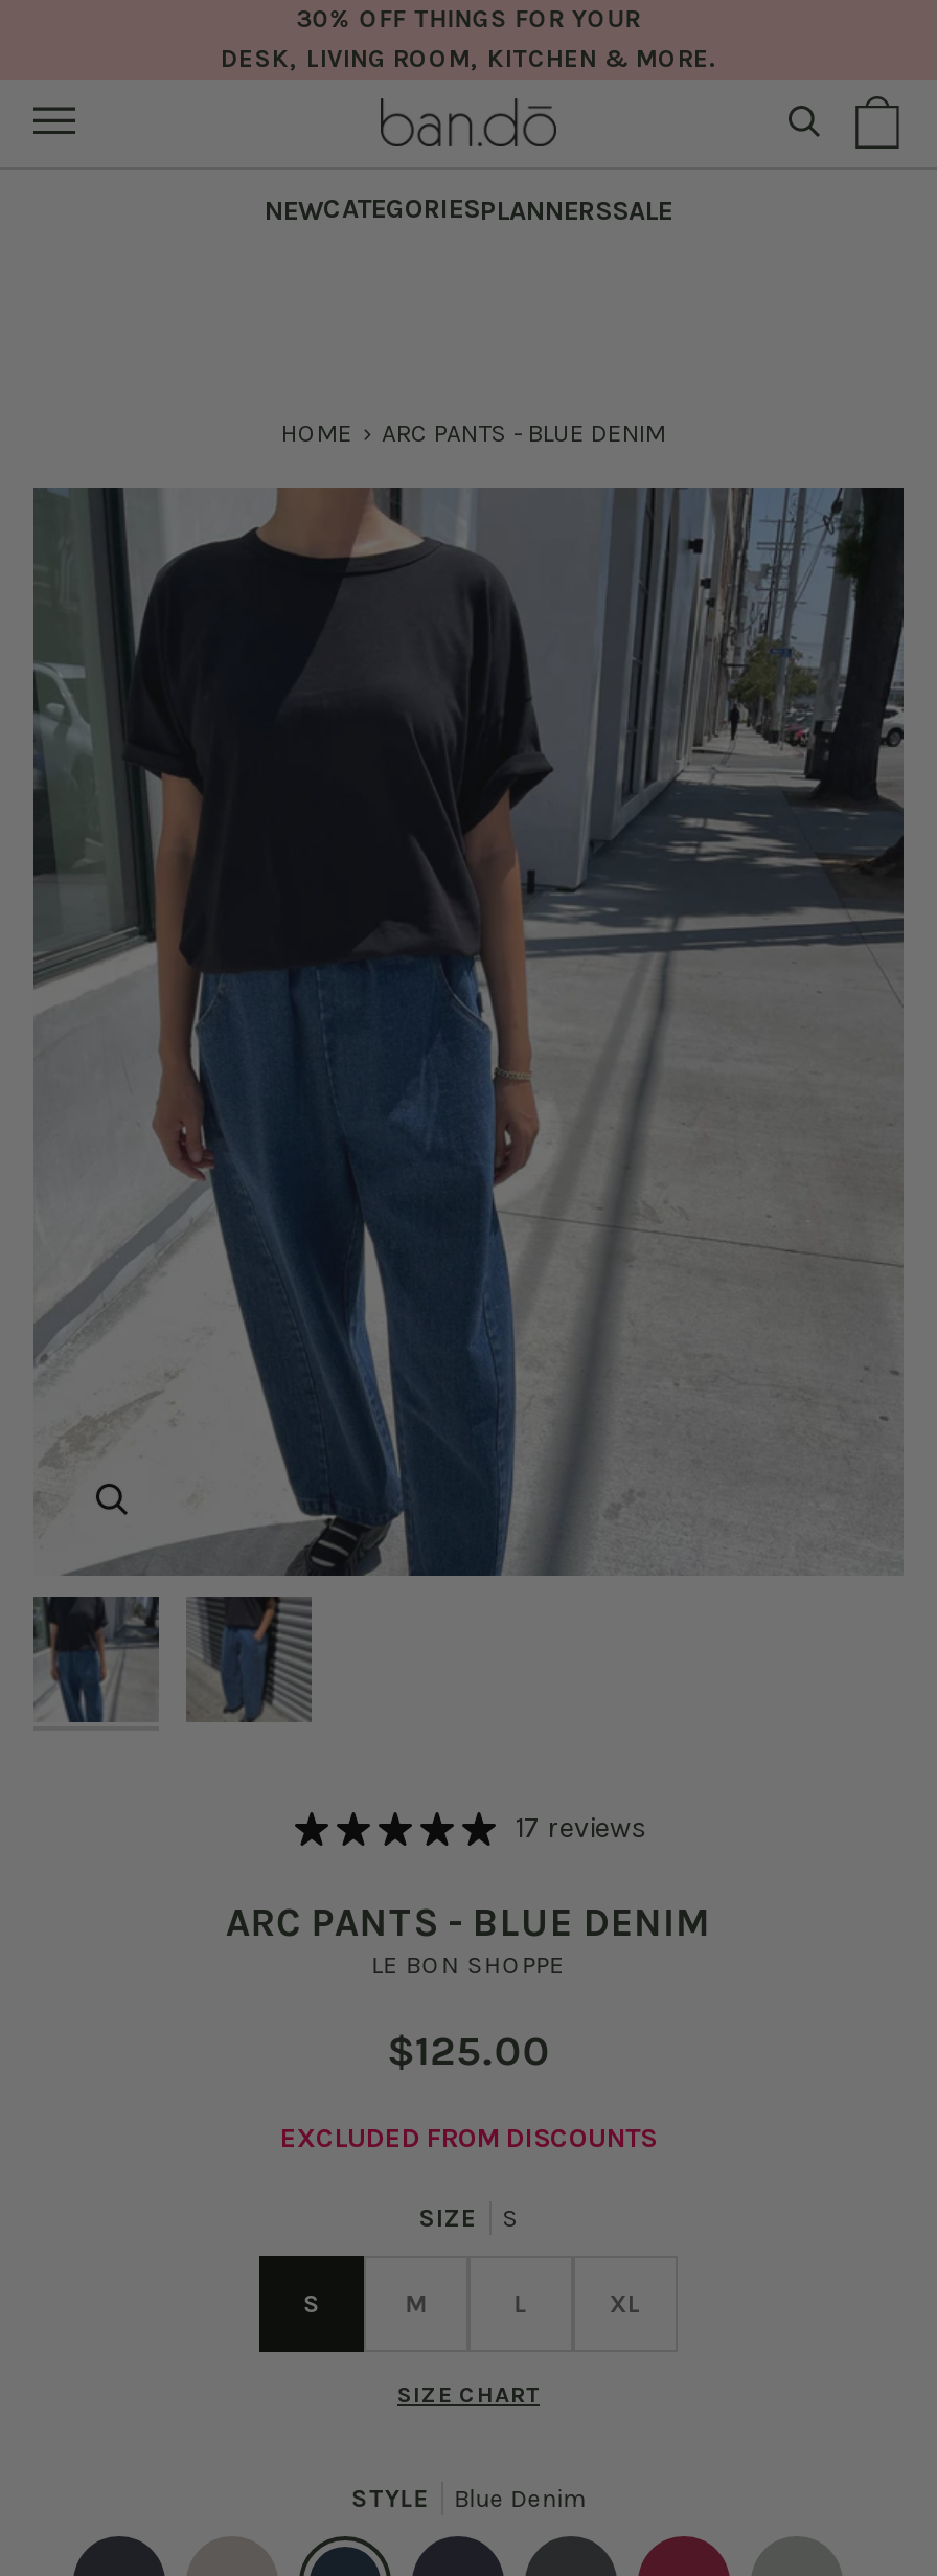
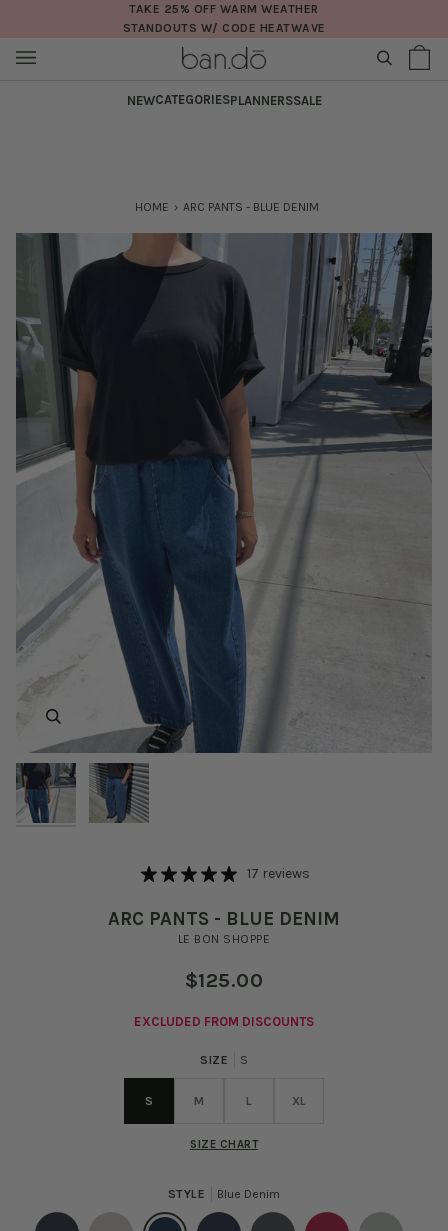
[221,4,716,73] 30% OFF THINGS FOR YOUR | DESK, LIVING ROOM, KITCHEN & MORE. -> [122,2,325,35] TAKE 25% OFF WARM WEATHER | STANDOUTS W/ CODE HEATWAVE

